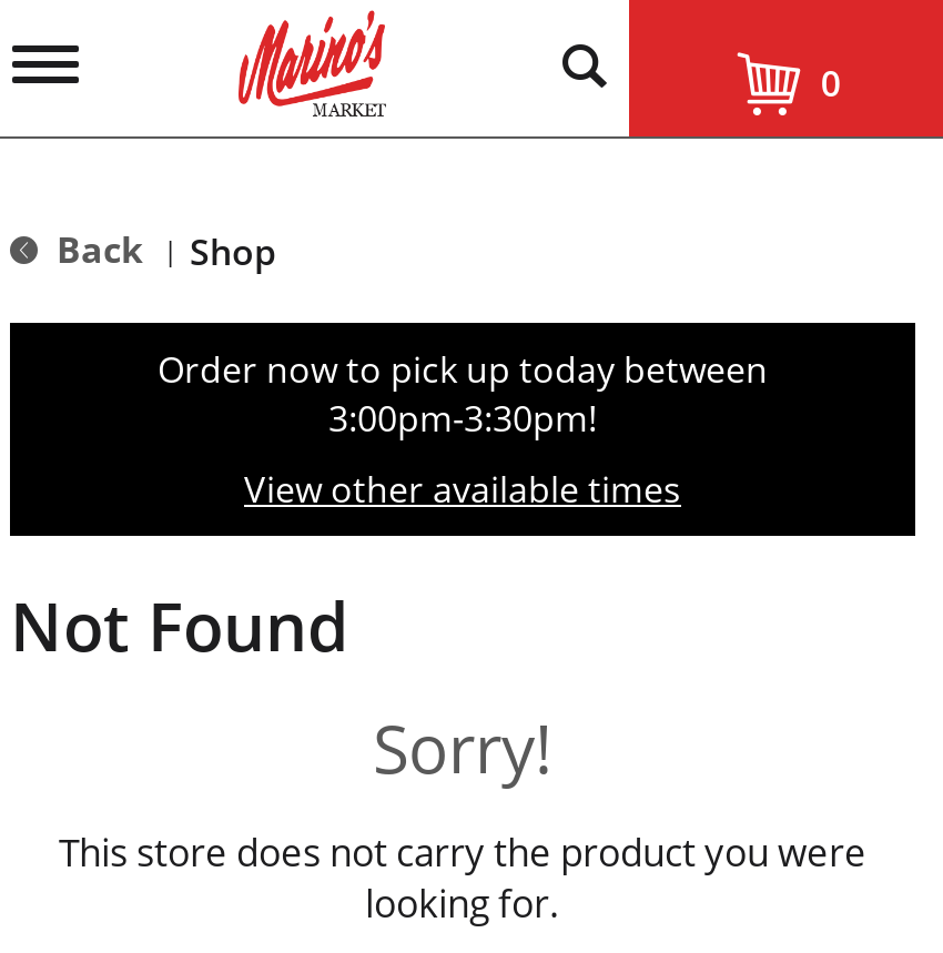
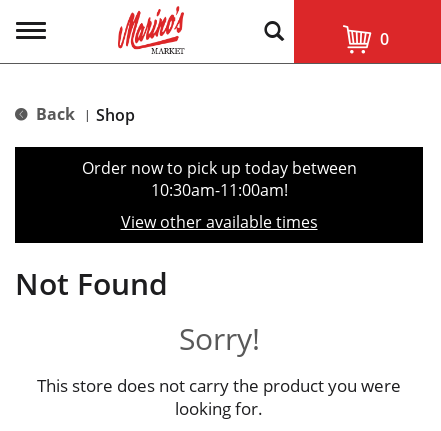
[328,394,597,443] 3:00pm-3:30pm! -> [150,179,287,201] 10:30am-11:00am!

